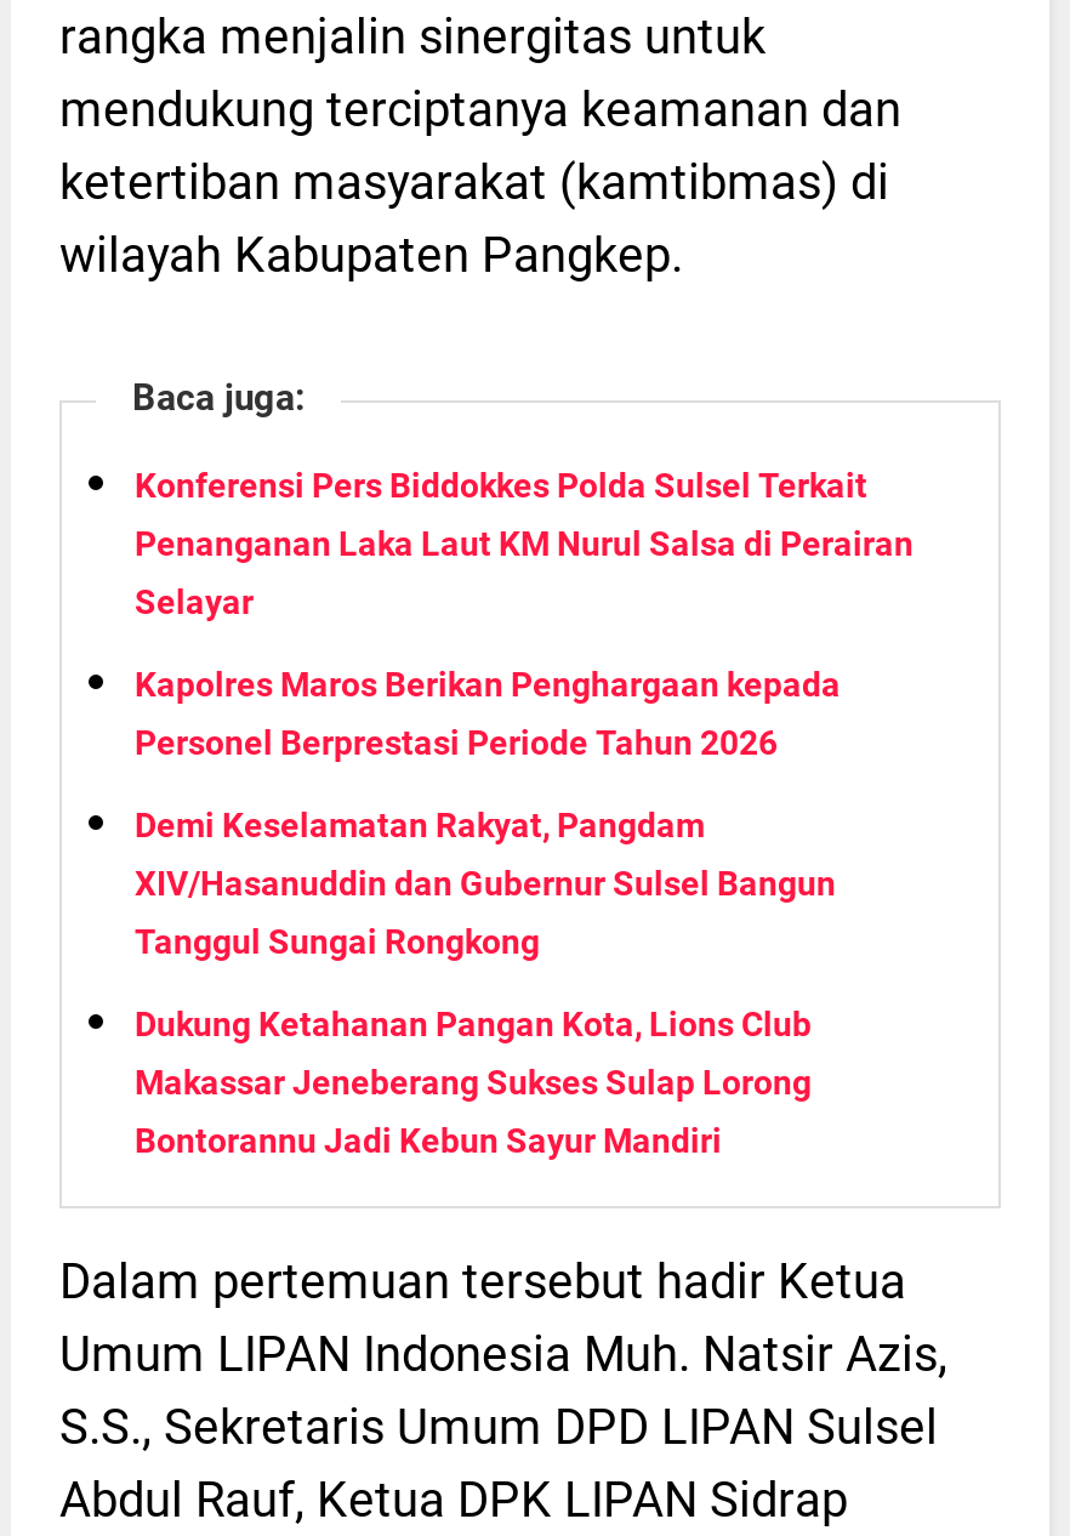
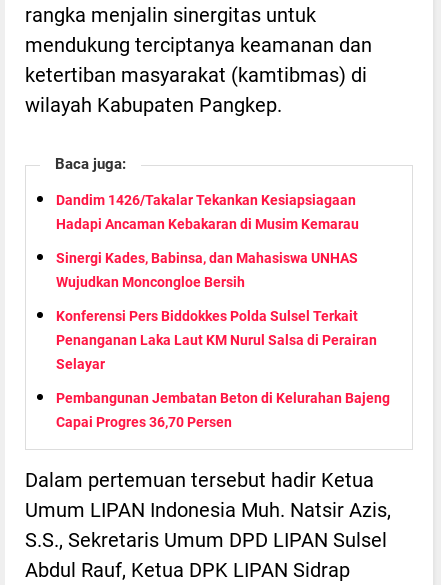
none -> [56,192,359,290] Dandim 1426/Takalar Tekankan Kesiapsiagaan | Hadapi Ancaman Kebakaran di Musim Kemarau | Sinergi Kades, Babinsa, dan Mahasiswa UNHAS | Wujudkan Moncongloe Bersih
moved [135,465,914,621] -> [56,308,377,372]: Konferensi Pers Biddokkes Polda Sulsel Terkait | Penanganan Laka Laut KM Nurul Salsa di Perairan | Selayar
[135,664,841,1159] Kapolres Maros Berikan Penghargaan kepada | Personel Berprestasi Periode Tahun 2026 | Demi Keselamatan Rakyat, Pangdam | XIV/Hasanuddin dan Gubernur Sulsel Bangun | Tanggul Sungai Rongkong | Dukung Ketahanan Pangan Kota, Lions Club | Makassar Jeneberang Sukses Sulap Lorong | Bontorannu Jadi Kebun Sayur Mandiri -> [56,390,390,430] Pembangunan Jembatan Beton di Kelurahan Bajeng | Capai Progres 36,70 Persen

